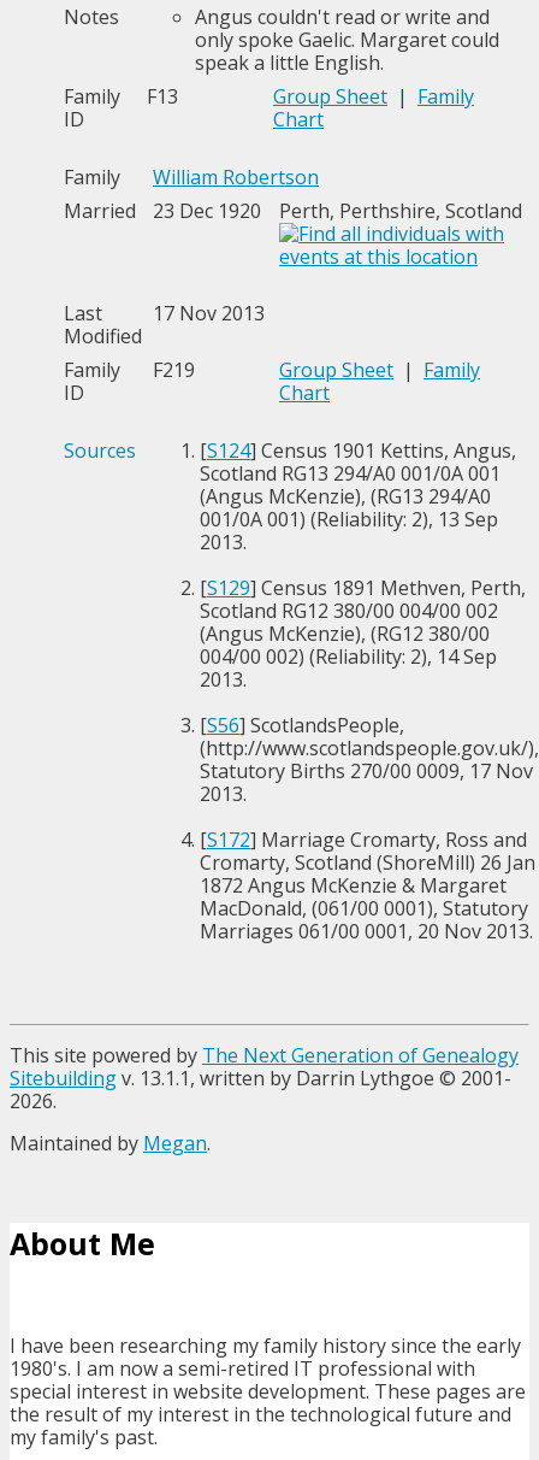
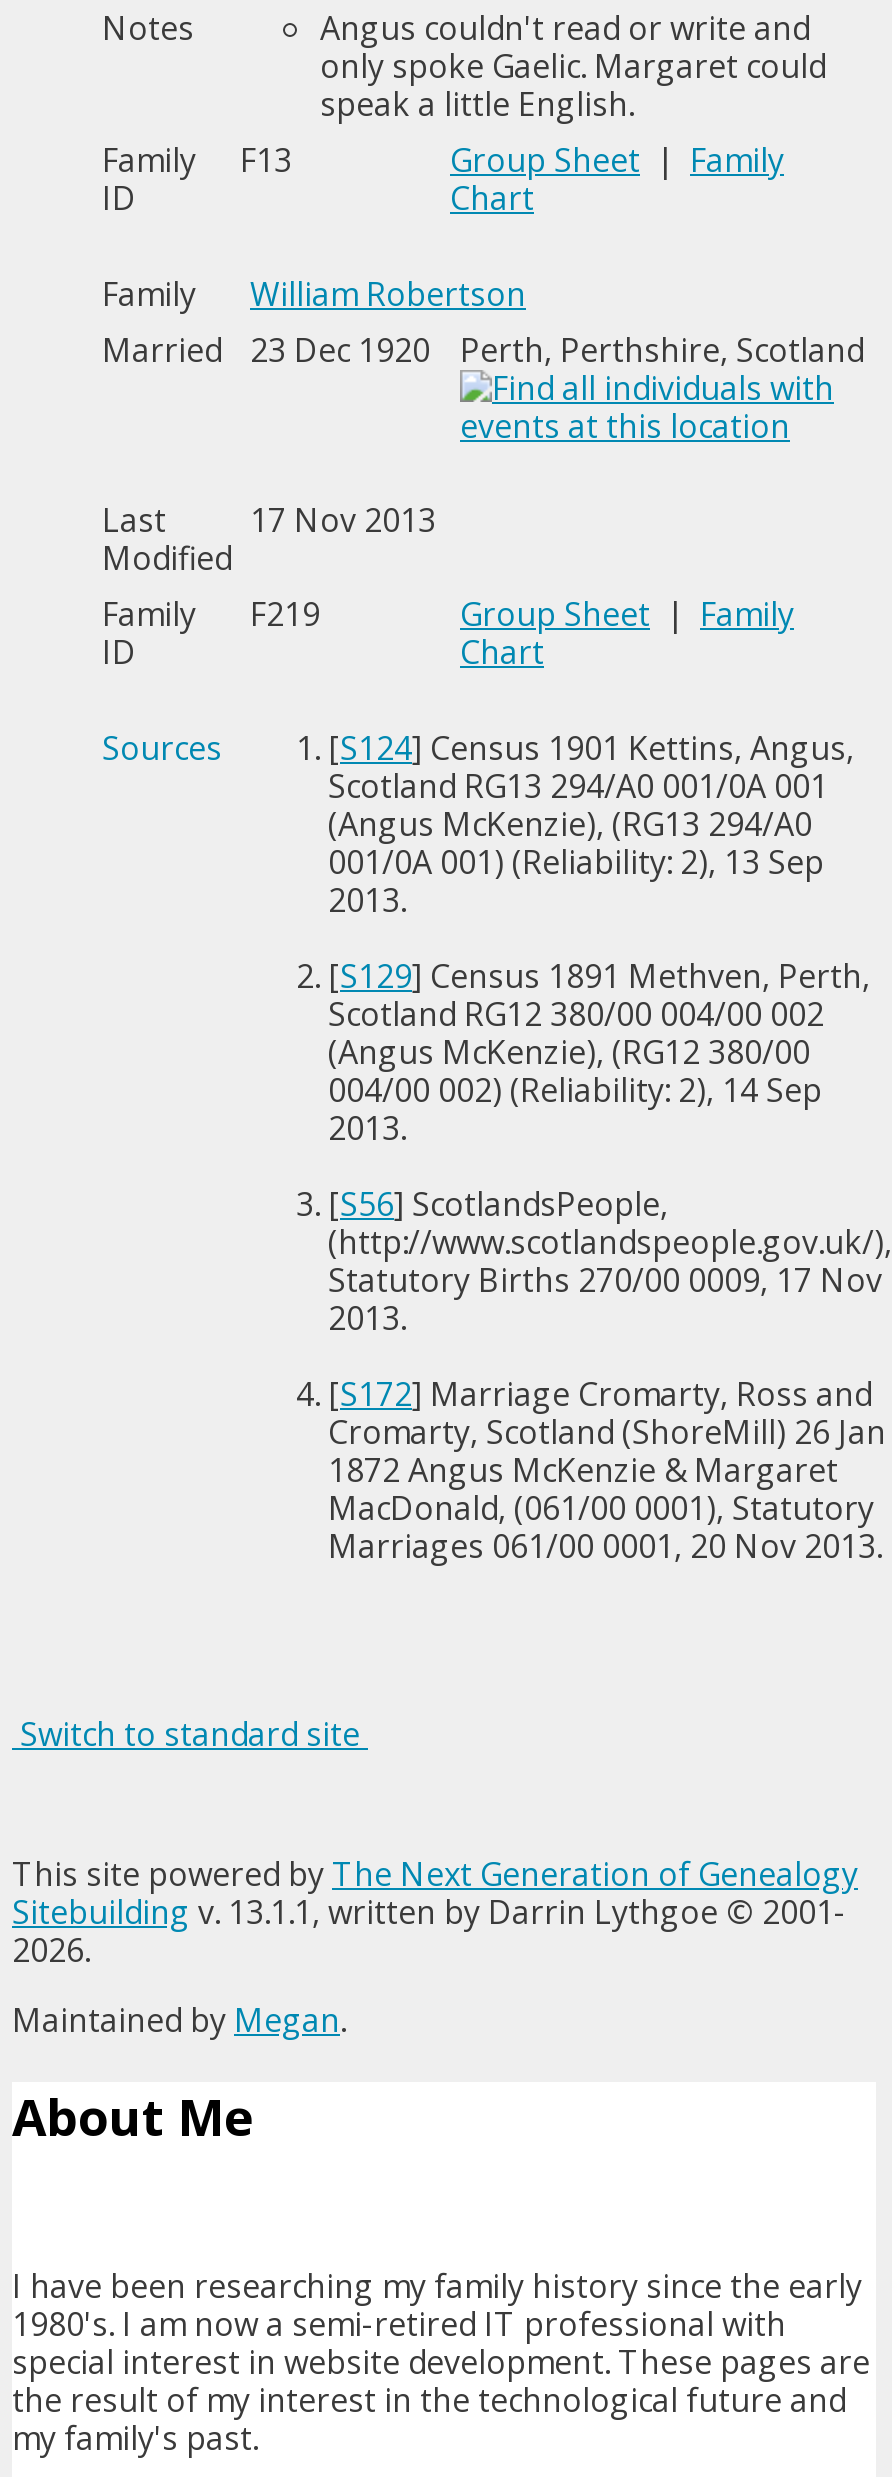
none -> [12,1712,368,1756] Switch to standard site
moved [10,1042,519,1157] -> [12,1852,858,2042]: This site powered by The Next Generation of Genealogy | Sitebuilding v. 13.1.1, written by Darrin Lythgoe © 2001- | 2026. | Maintained by Megan.

